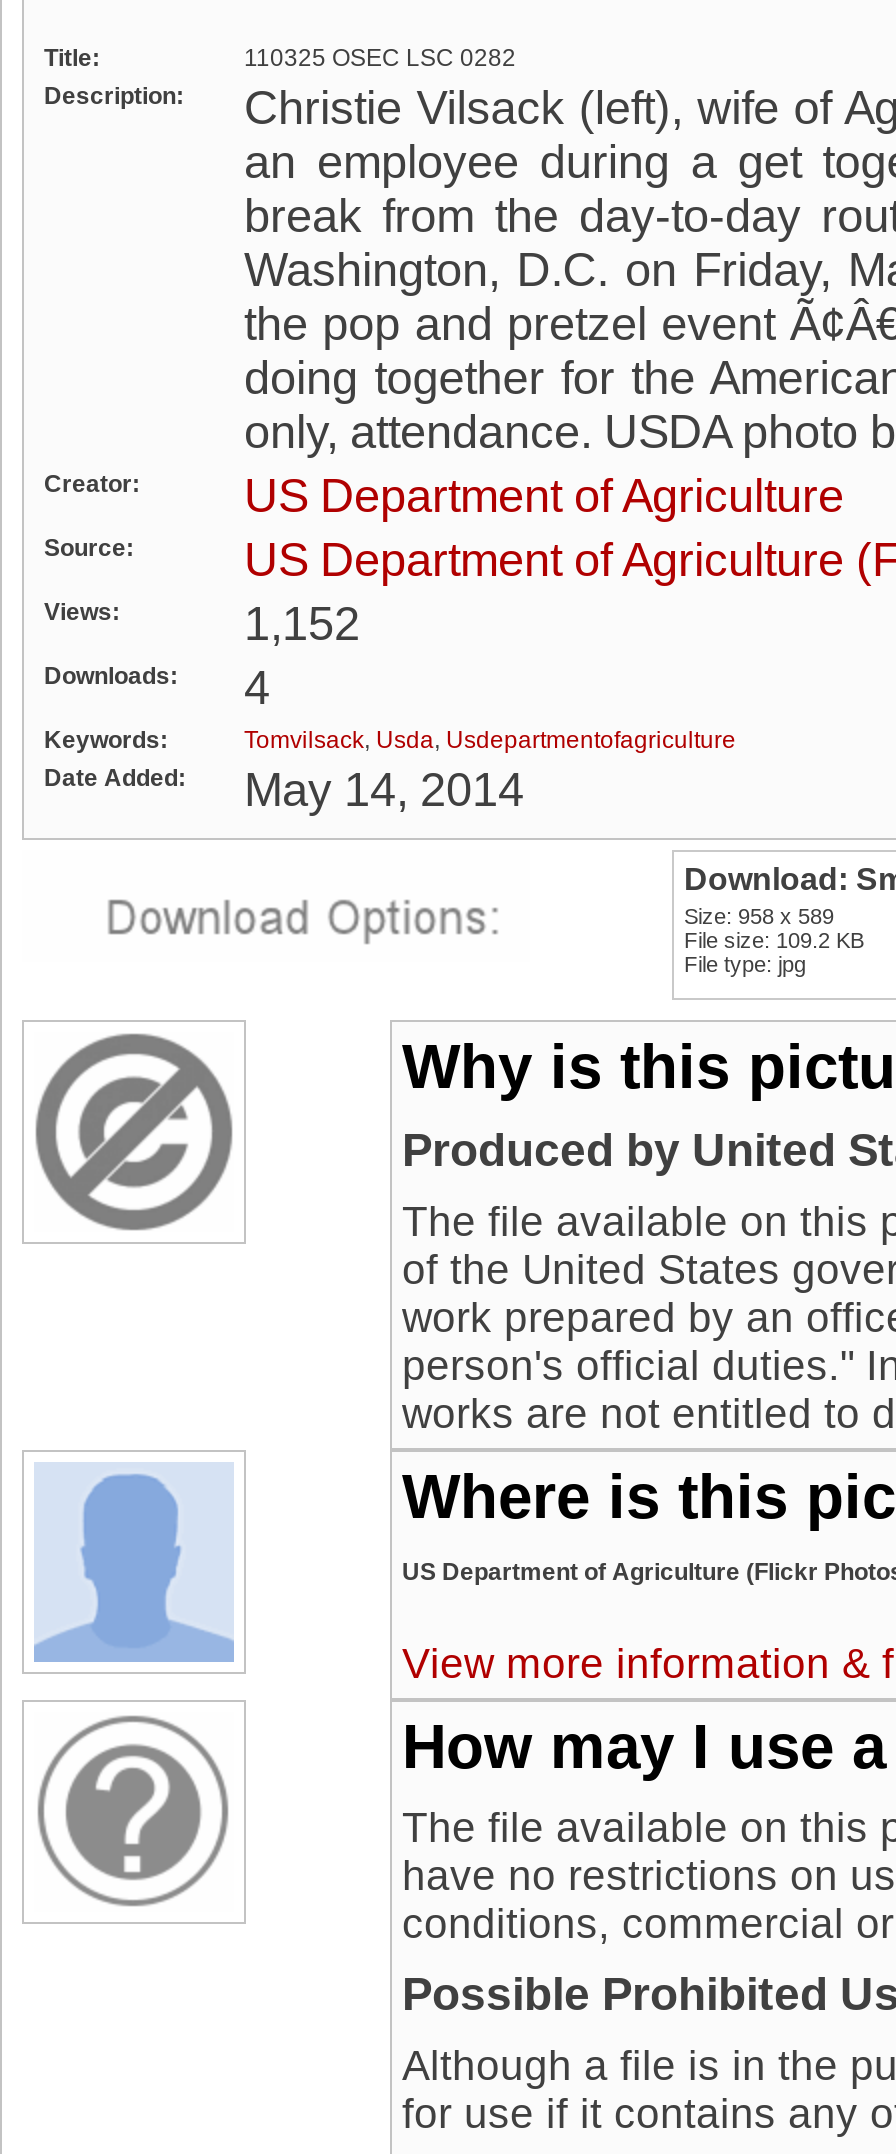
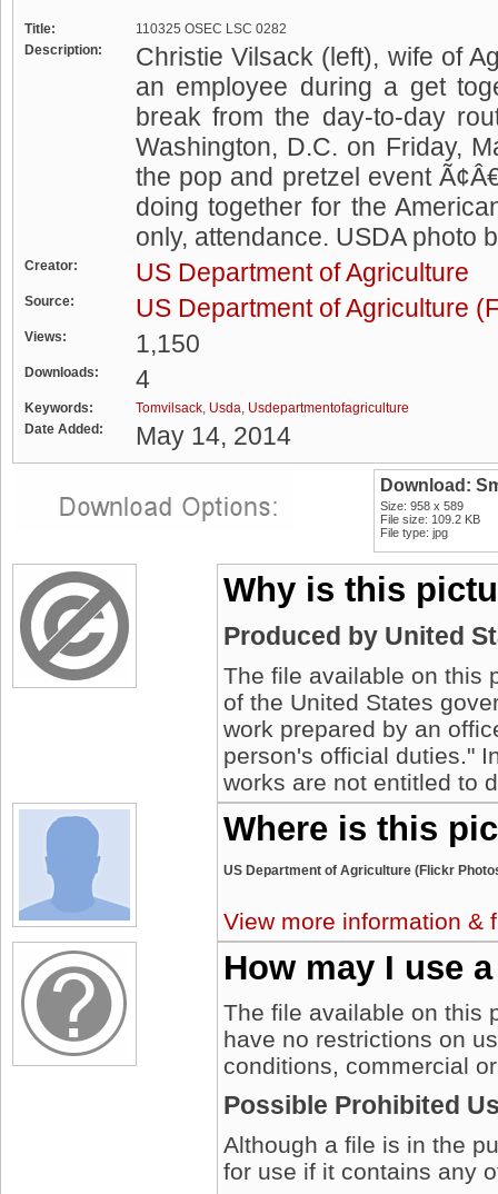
[244,598,360,650] 1,152 -> [136,329,200,358] 1,150

